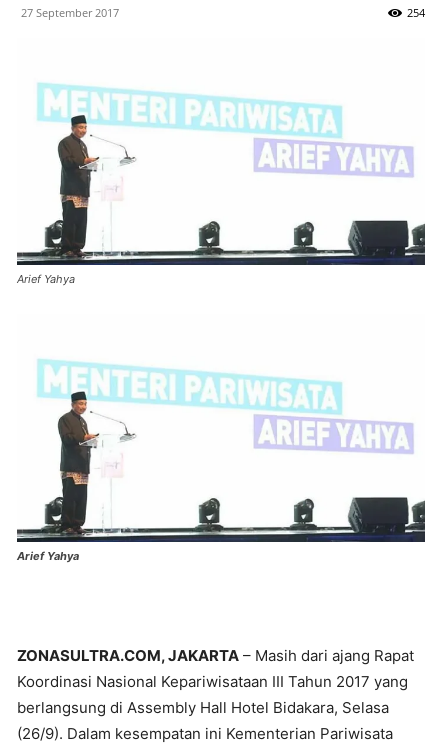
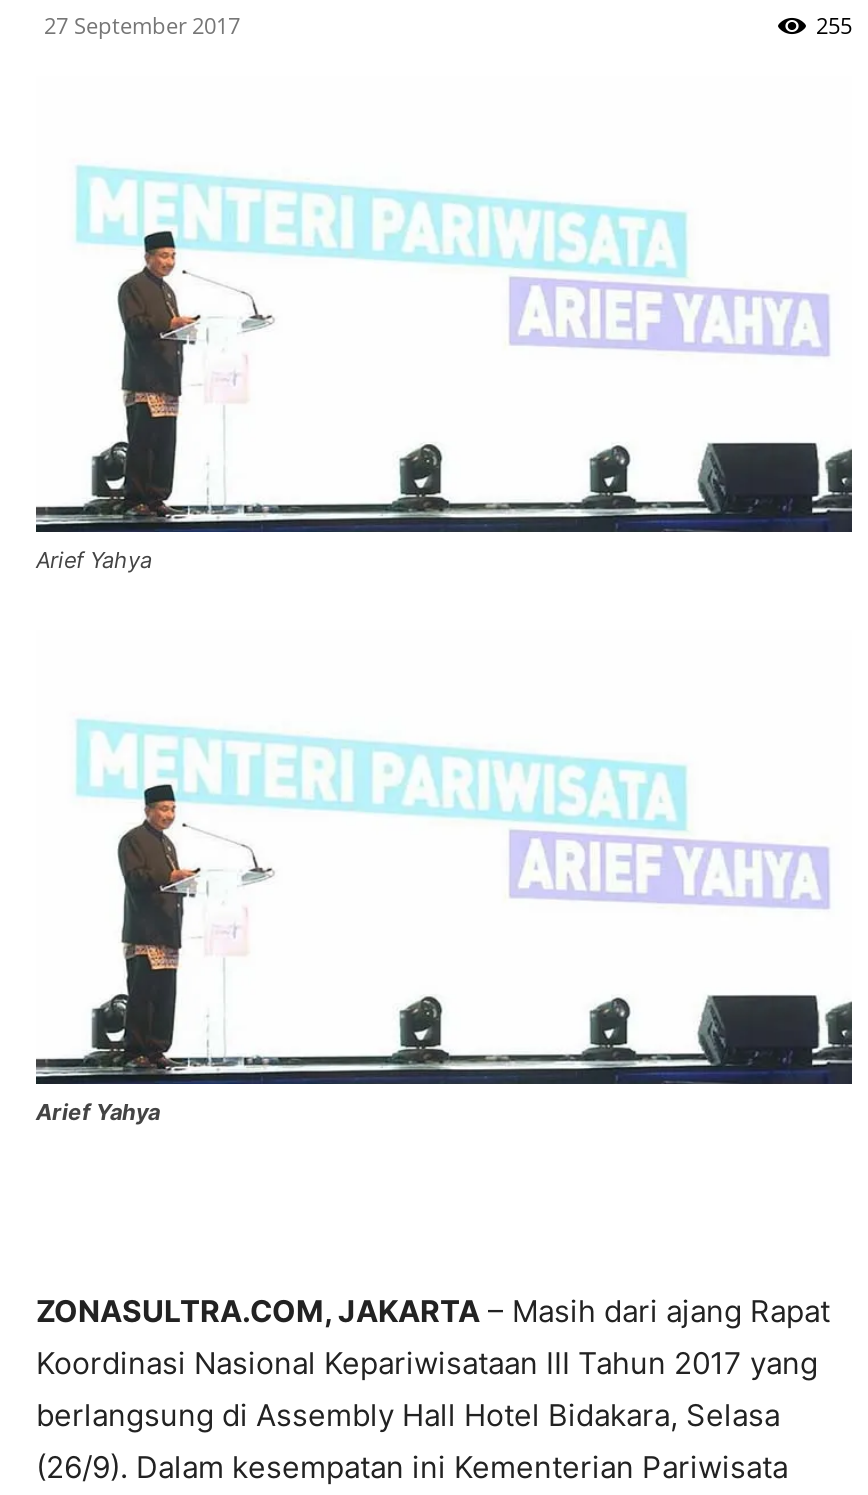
[407,5,425,20] 254 -> [816,10,852,40] 255

